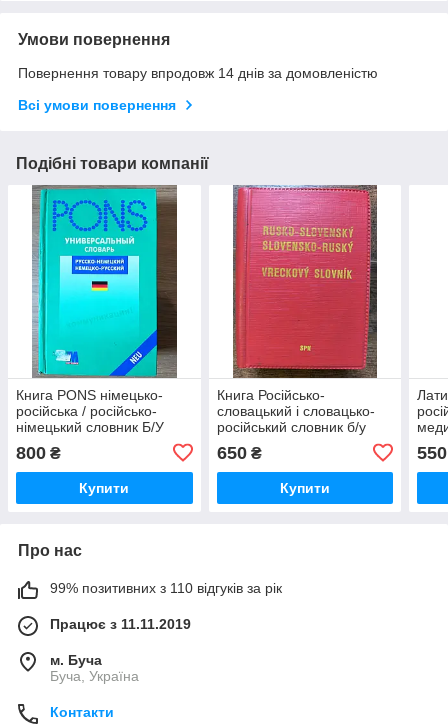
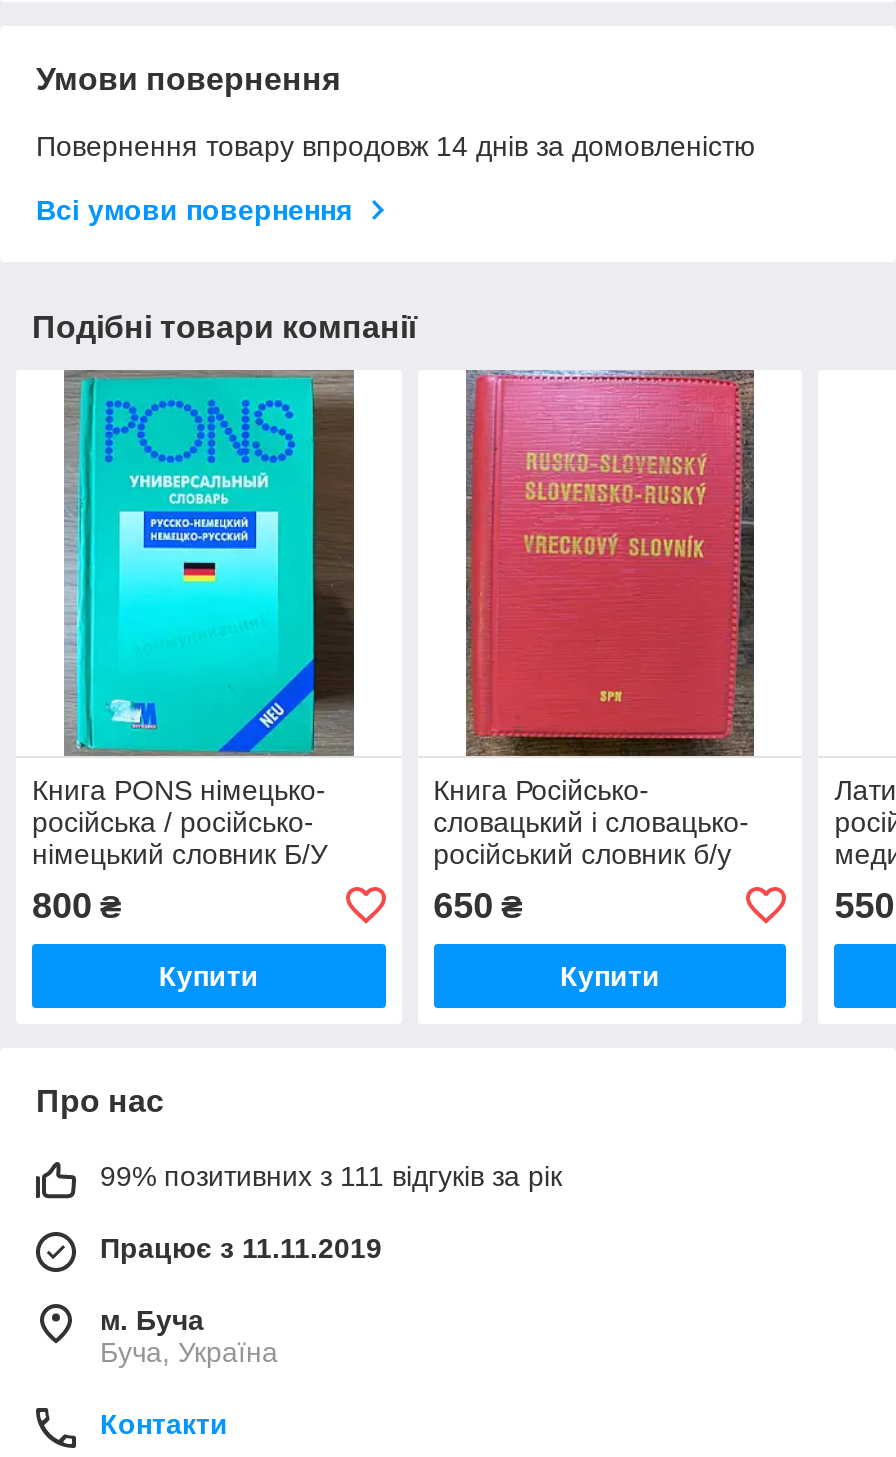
[50,580,282,596] 99% позитивних з 110 відгуків за рік -> [100,1160,562,1192] 99% позитивних з 111 відгуків за рік

